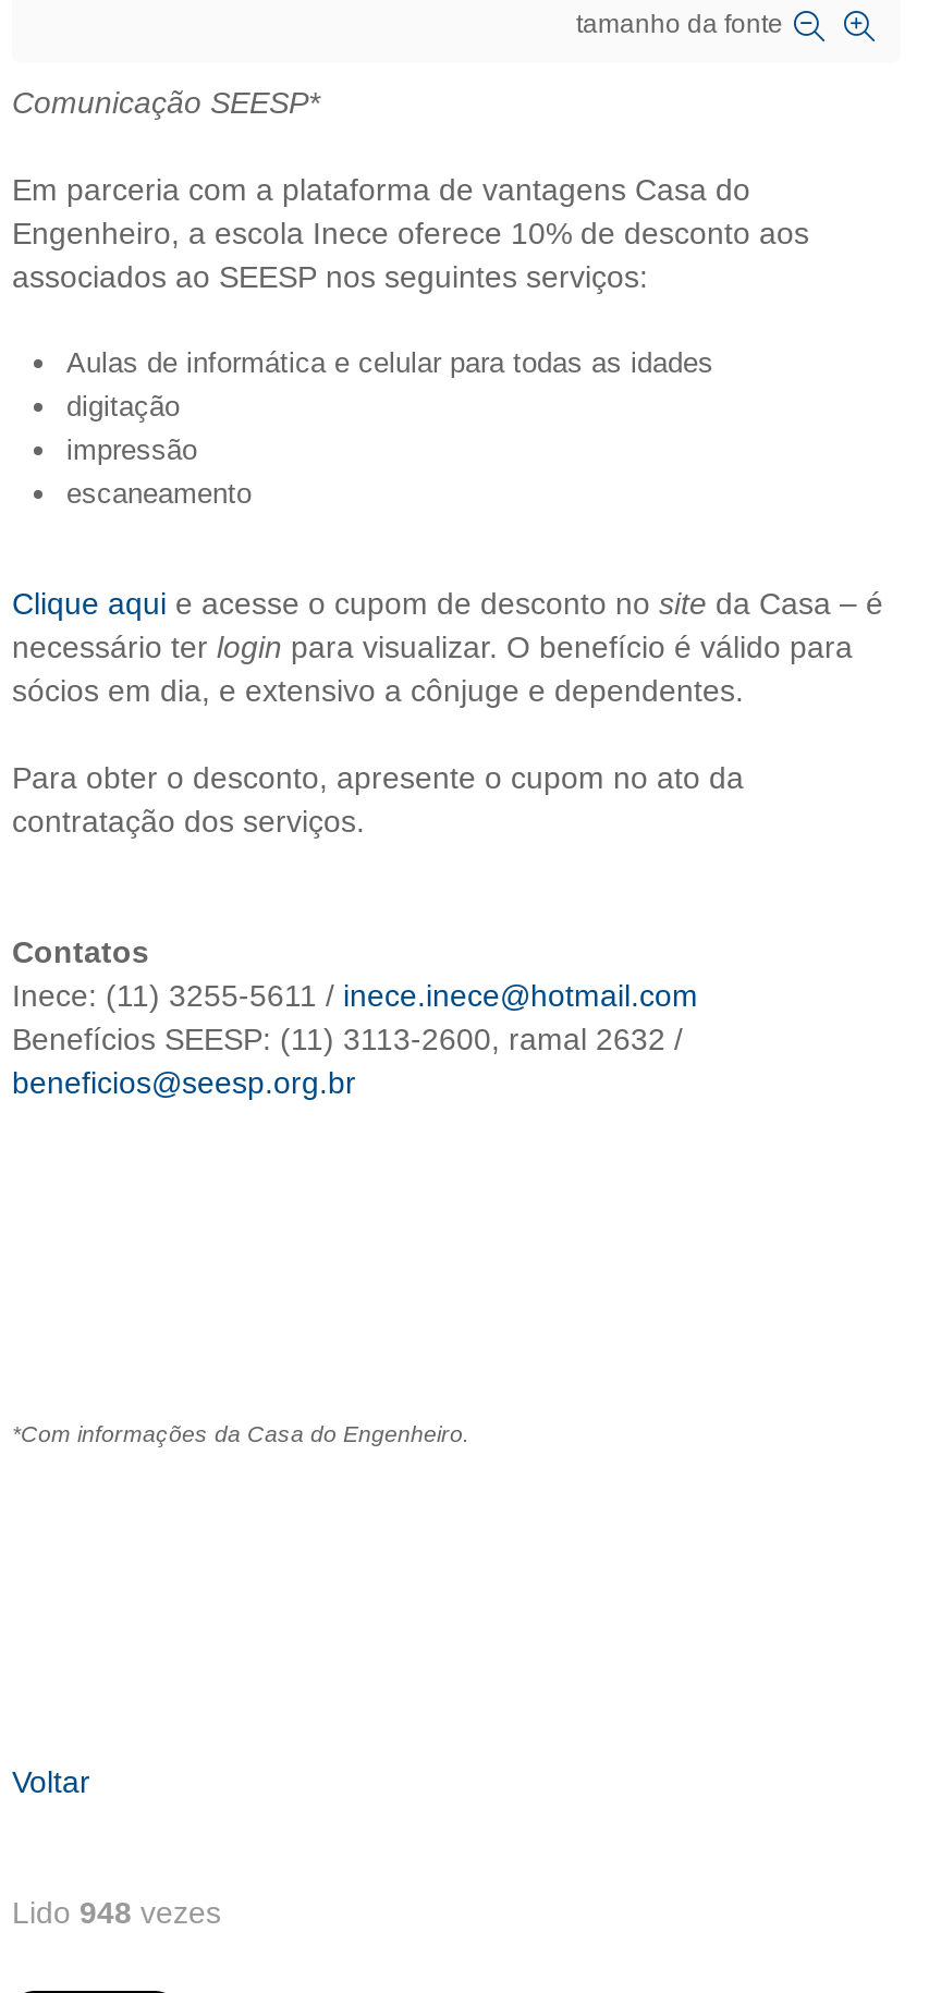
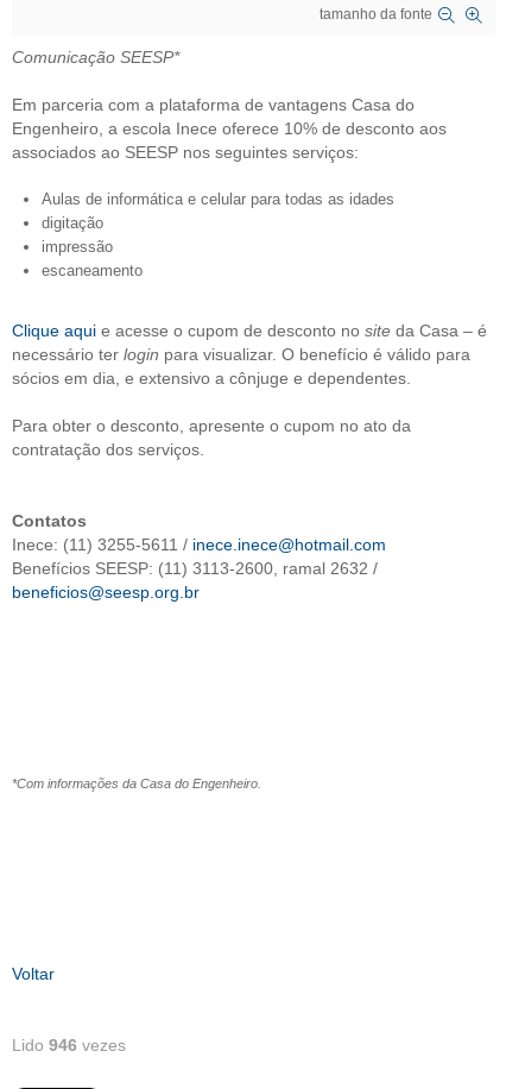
[12,1896,221,1931] Lido 948 vezes -> [12,1036,126,1055] Lido 946 vezes

